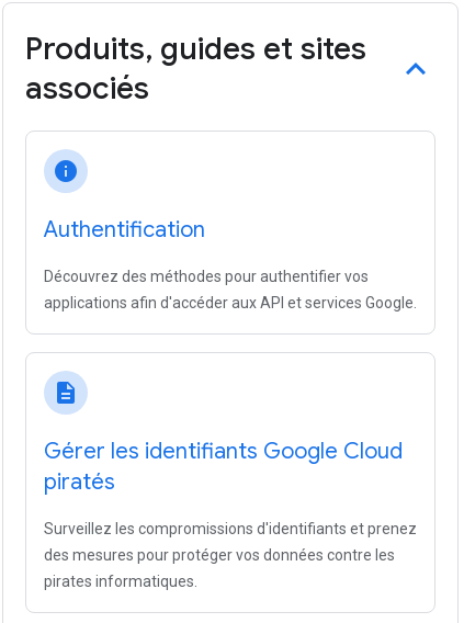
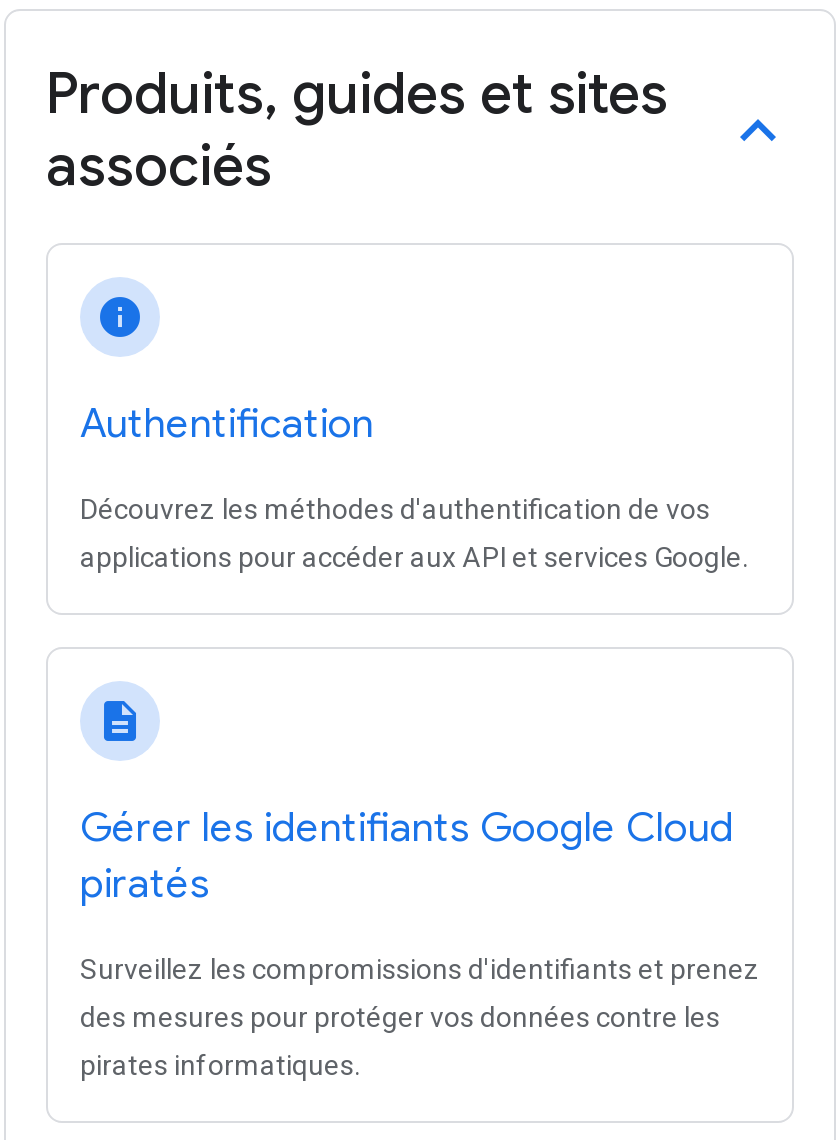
[44,268,369,285] Découvrez des méthodes pour authentifier vos -> [80,493,710,525] Découvrez les méthodes d'authentification de vos
[44,294,417,311] applications afin d'accéder aux API et services Google. -> [80,541,748,573] applications pour accéder aux API et services Google.

